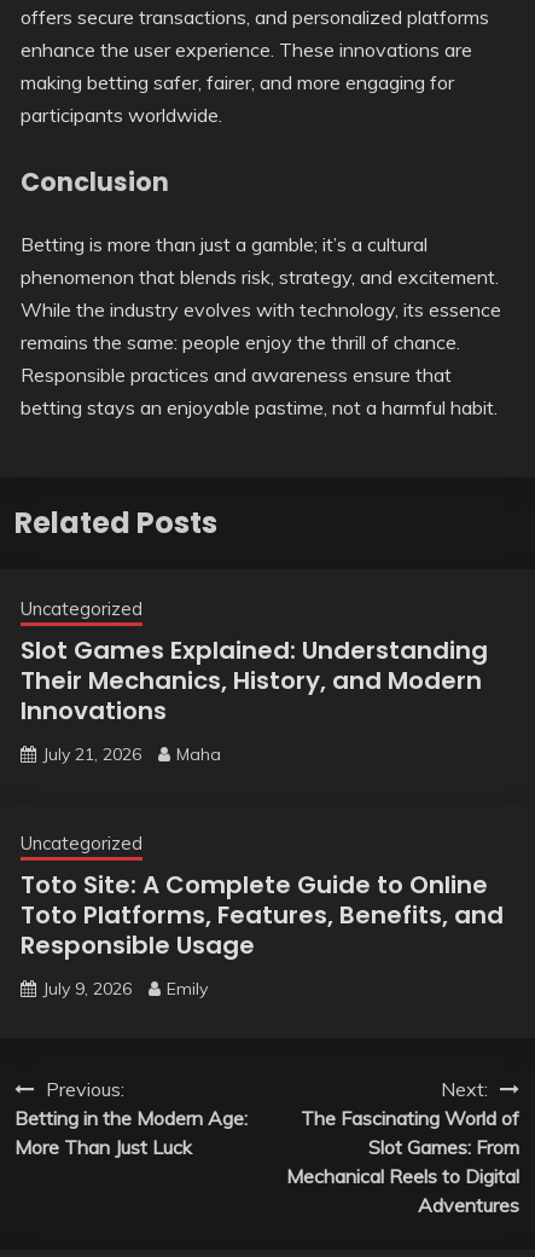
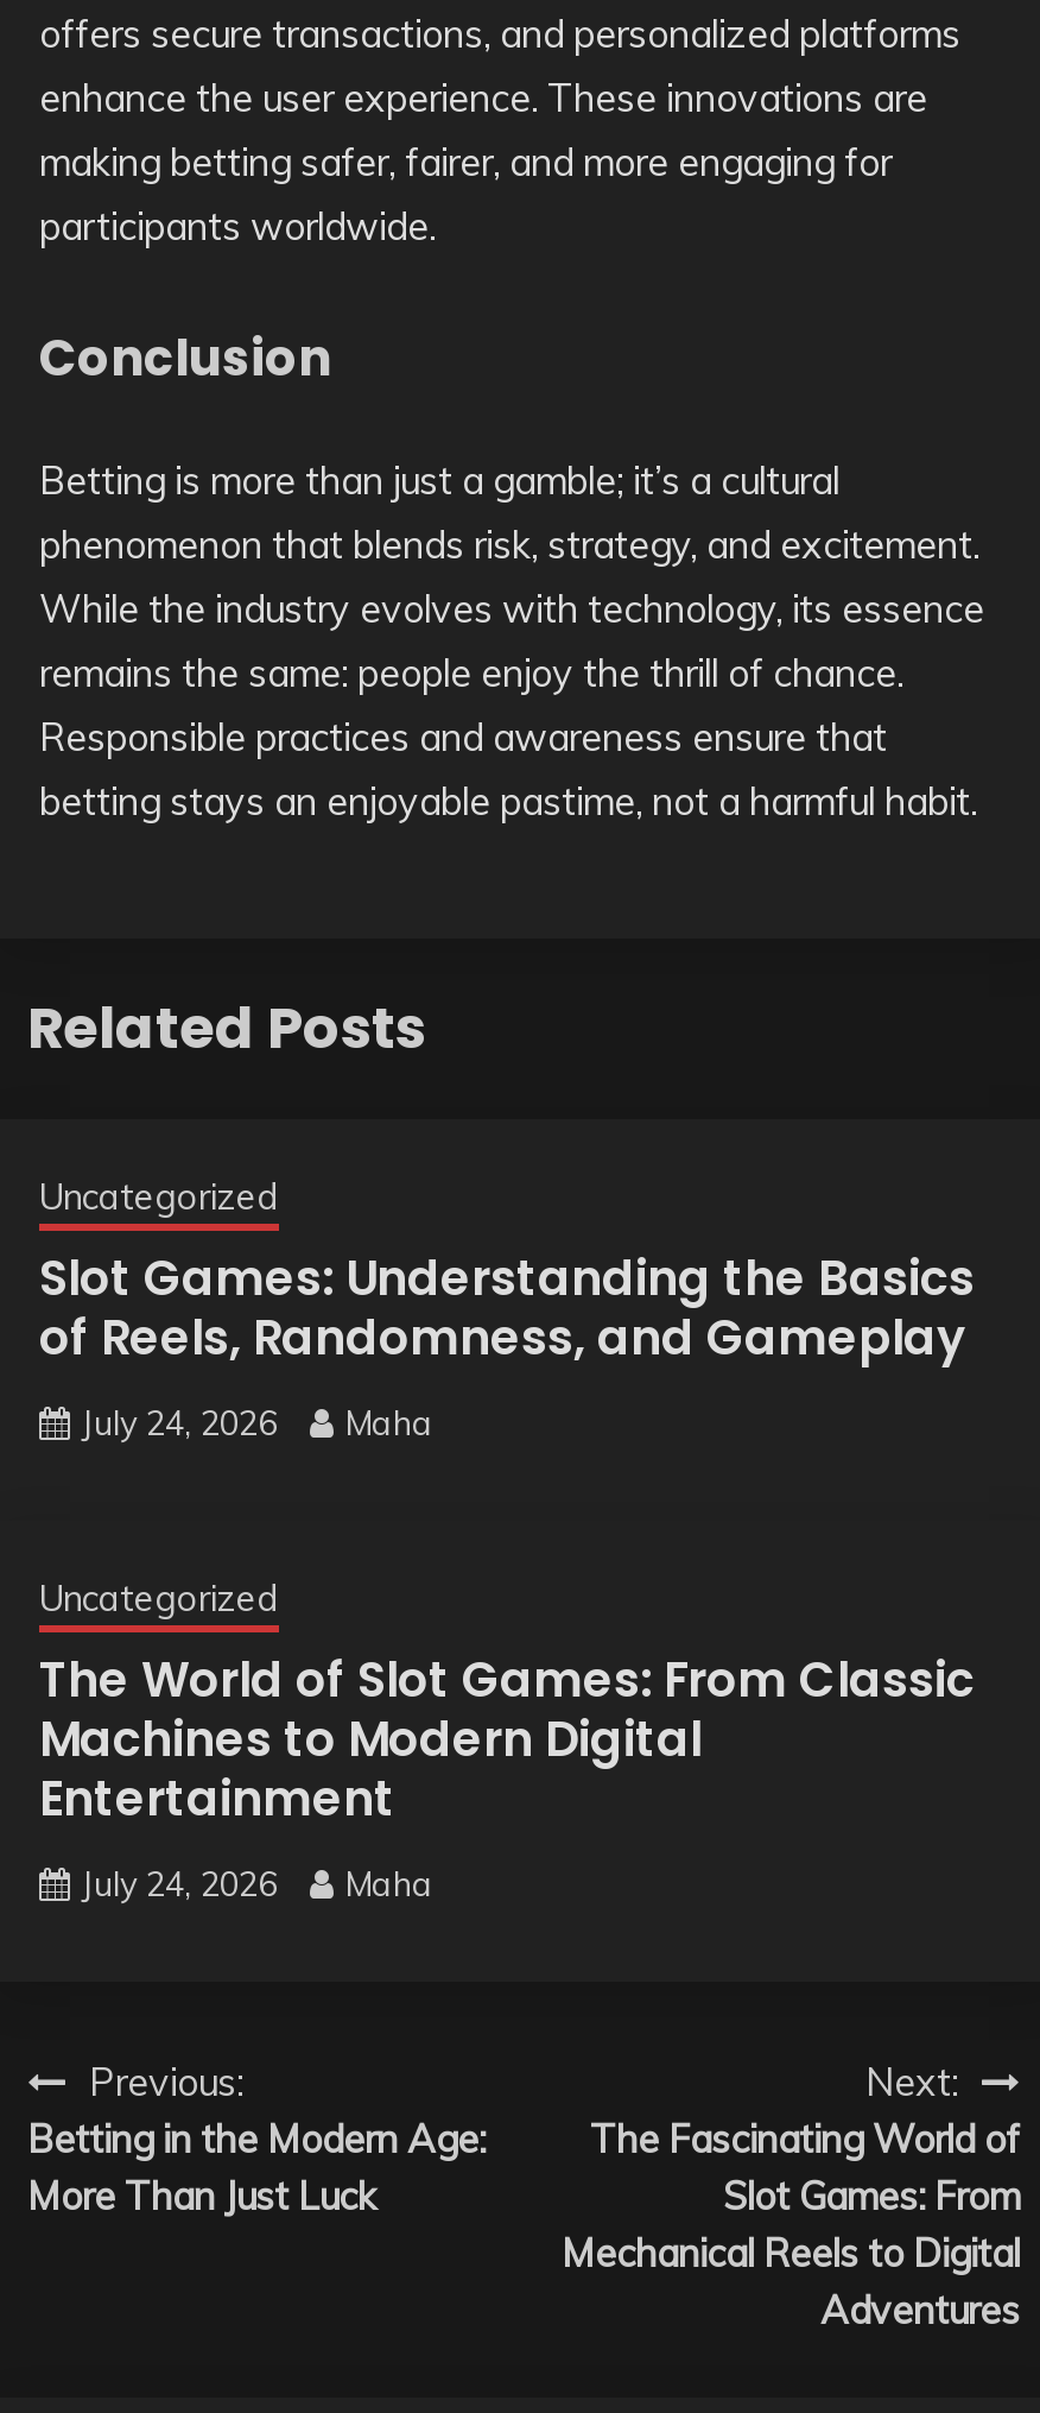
[21,633,488,727] Slot Games Explained: Understanding | Their Mechanics, History, and Modern | Innovations -> [39,1244,975,1370] Slot Games: Understanding the Basics | of Reels, Randomness, and Gameplay
[42,743,221,765] July 21, 2026 Maha -> [82,1401,433,1444] July 24, 2026 Maha
[21,867,504,962] Toto Site: A Complete Guide to Online | Toto Platforms, Features, Benefits, and | Responsible Usage -> [39,1646,975,1831] The World of Slot Games: From Classic | Machines to Modern Digital | Entertainment
[42,977,208,999] July 9, 2026 | Emily -> [82,1862,433,1905] July 24, 2026 | Maha

